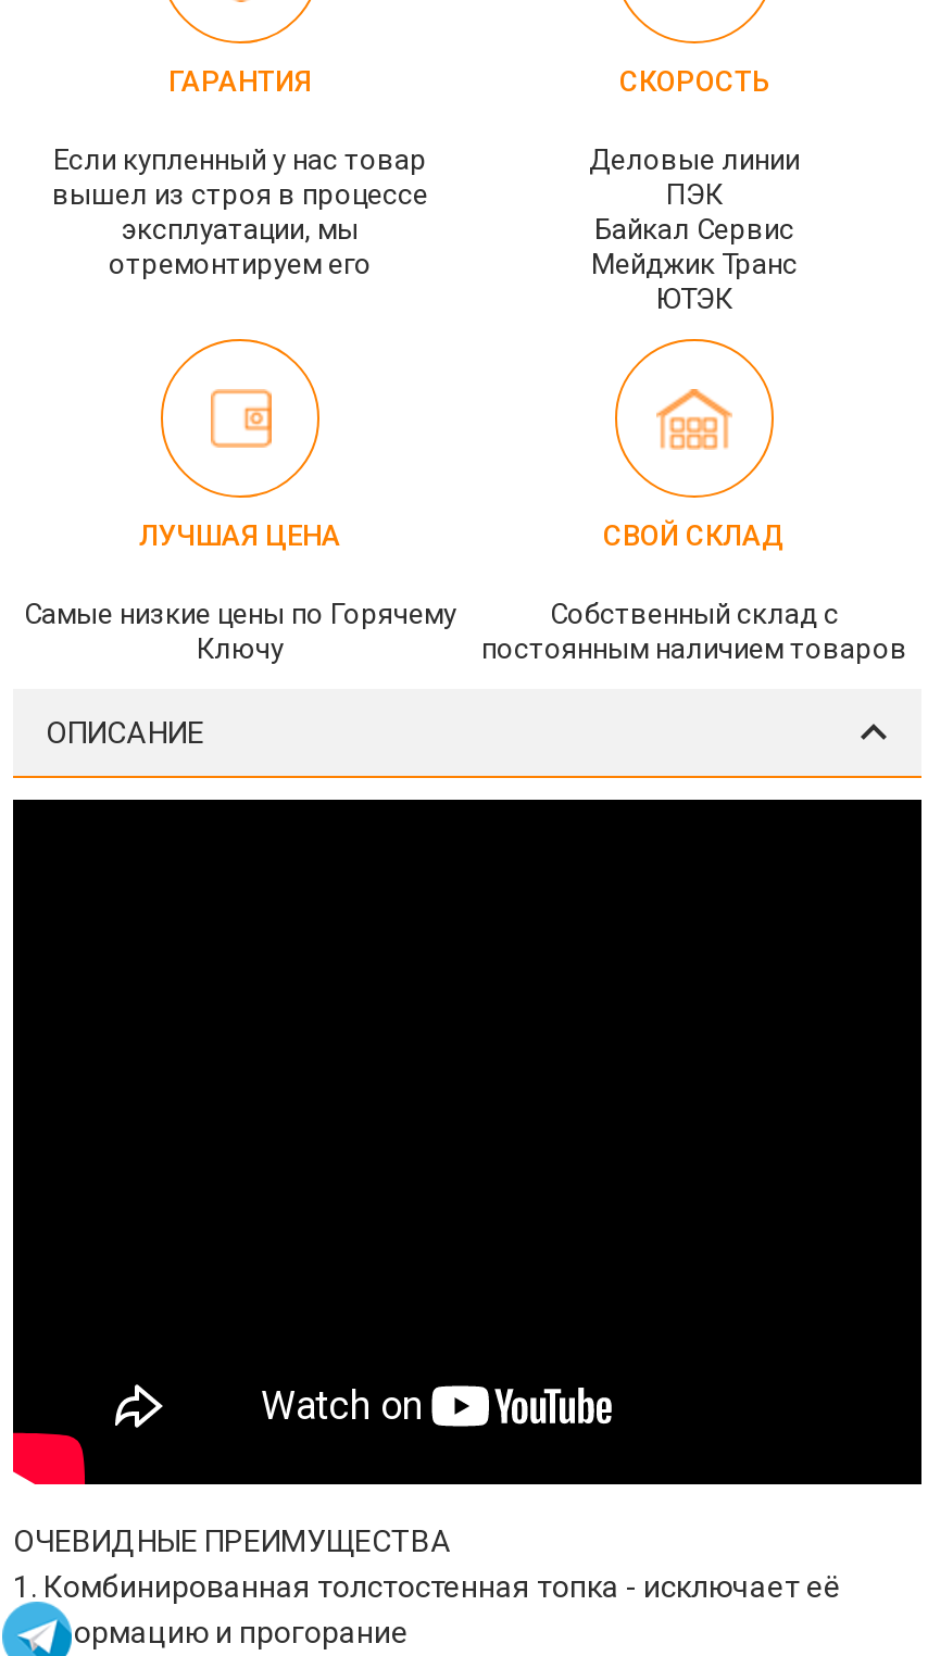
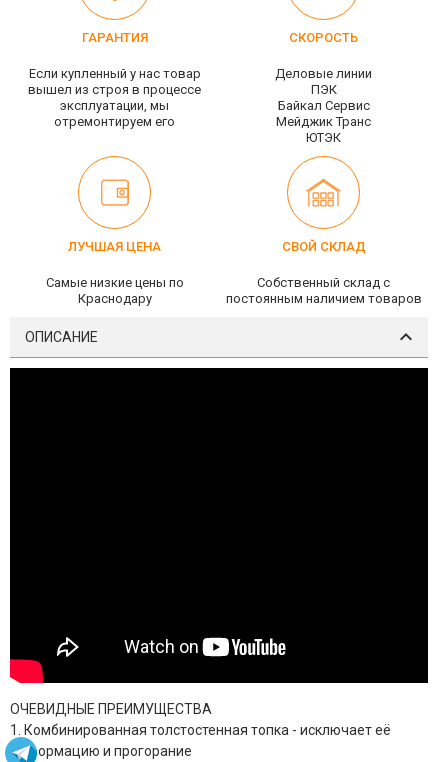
[24,598,456,665] Самые низкие цены по Горячему | Ключу -> [45,275,183,306] Самые низкие цены по | Краснодару

